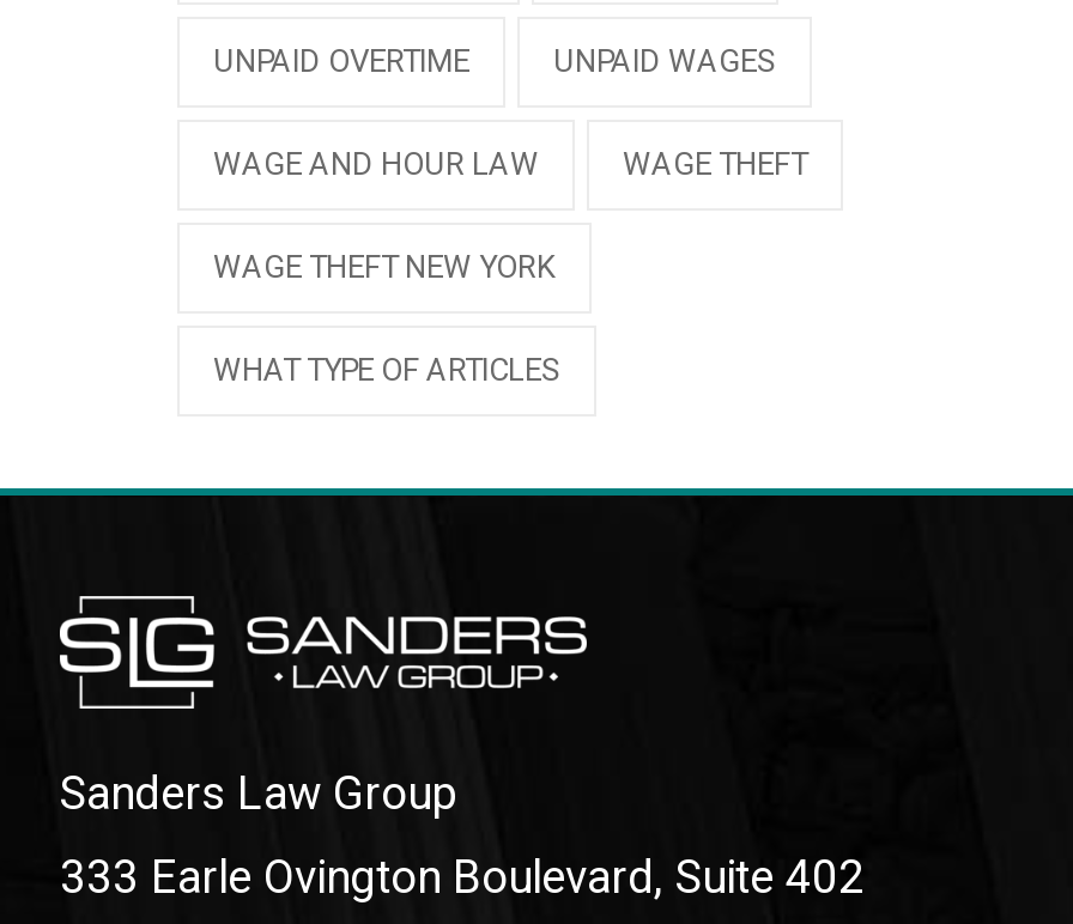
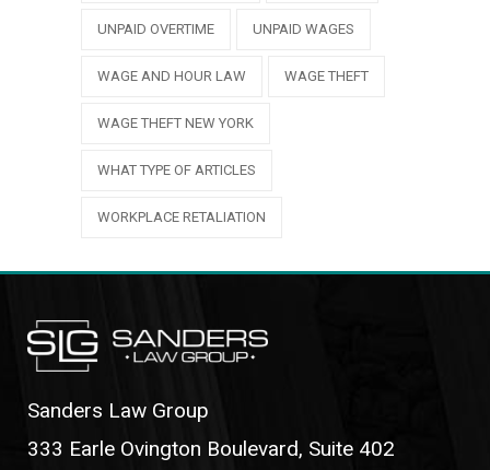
none -> [97,208,266,225] WORKPLACE RETALIATION

